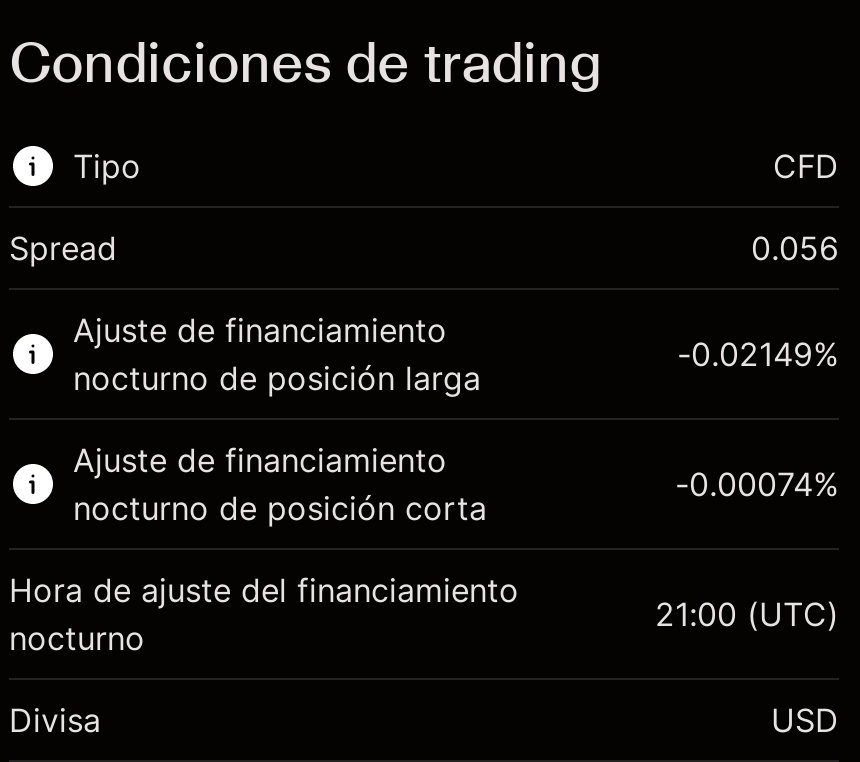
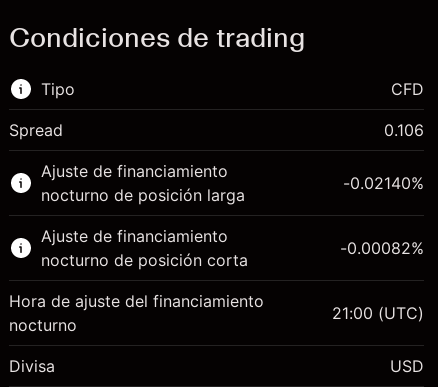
[751,228,839,268] 0.056 -> [384,120,424,140] 0.106
[677,334,839,374] -0.02149% -> [343,173,424,193] -0.02140%
[675,464,839,504] -0.00074% -> [340,238,424,258] -0.00082%

